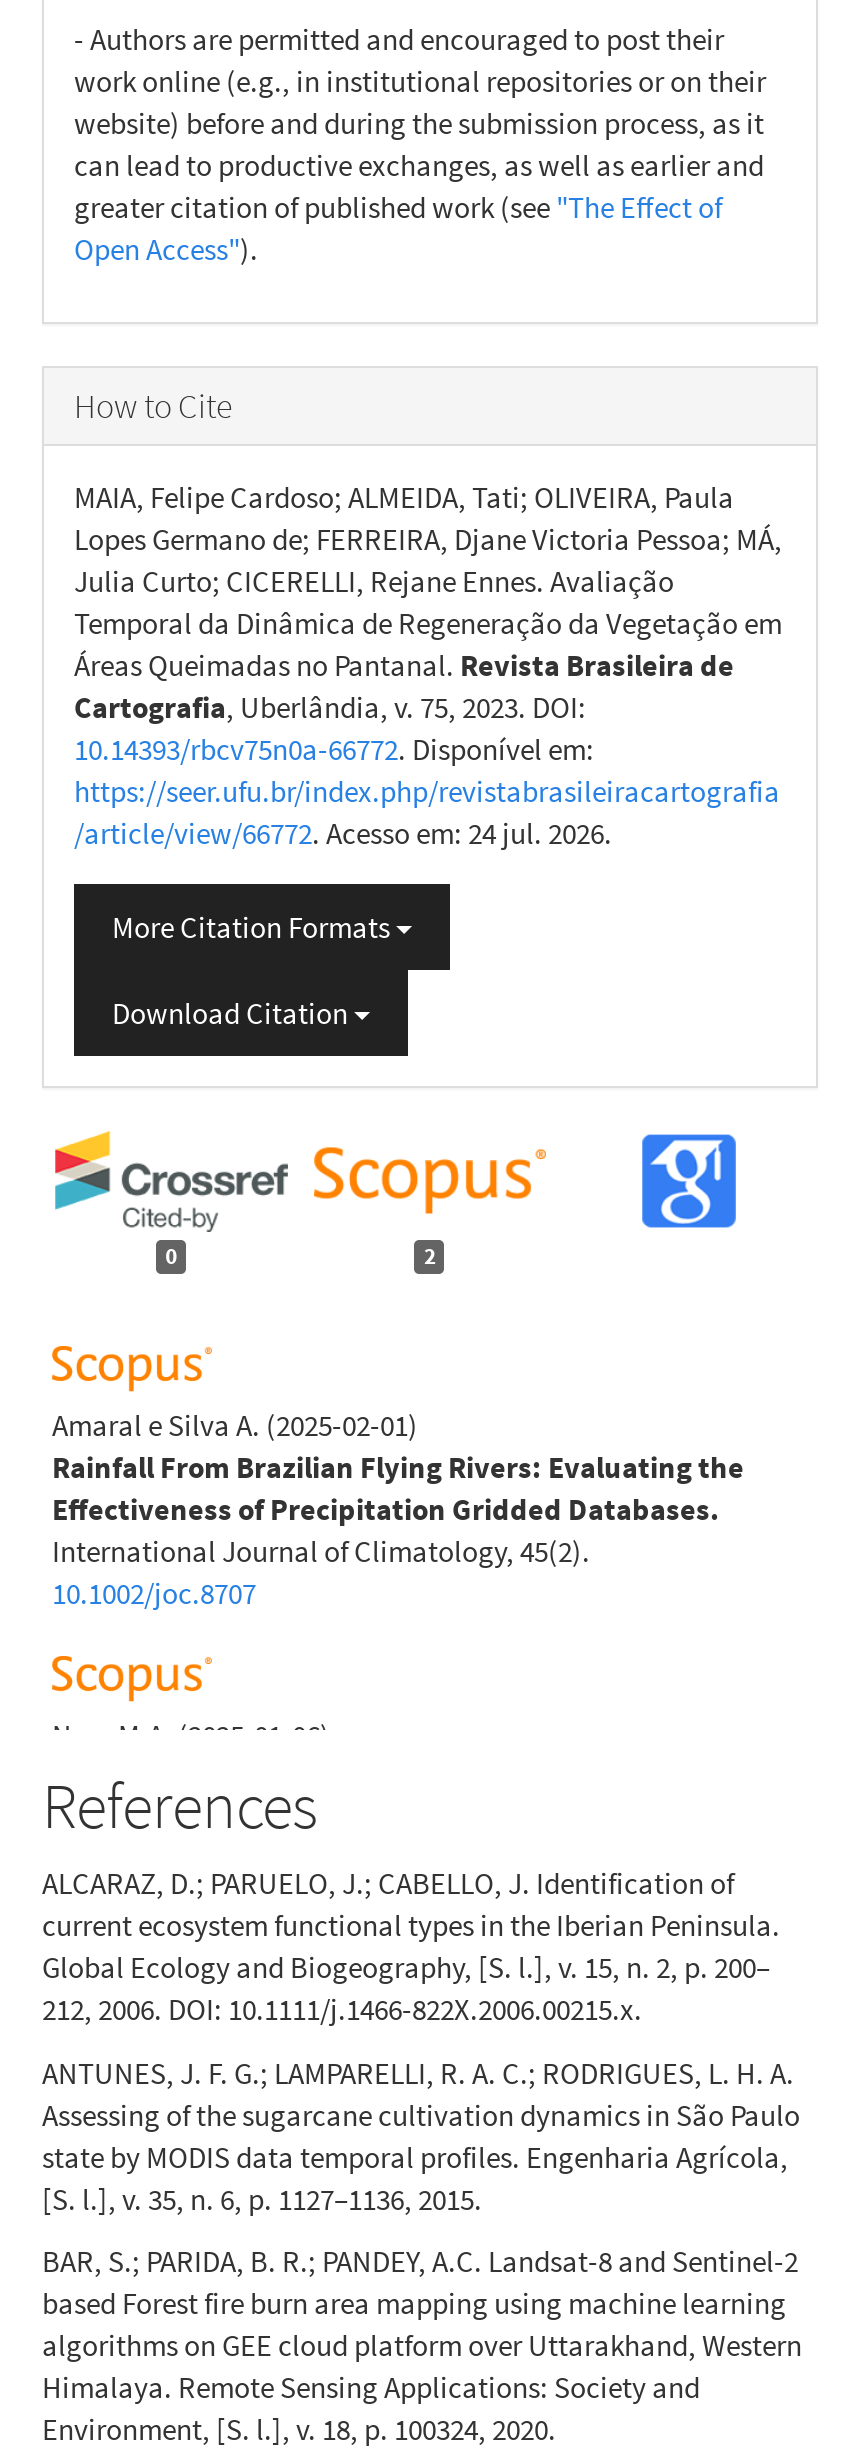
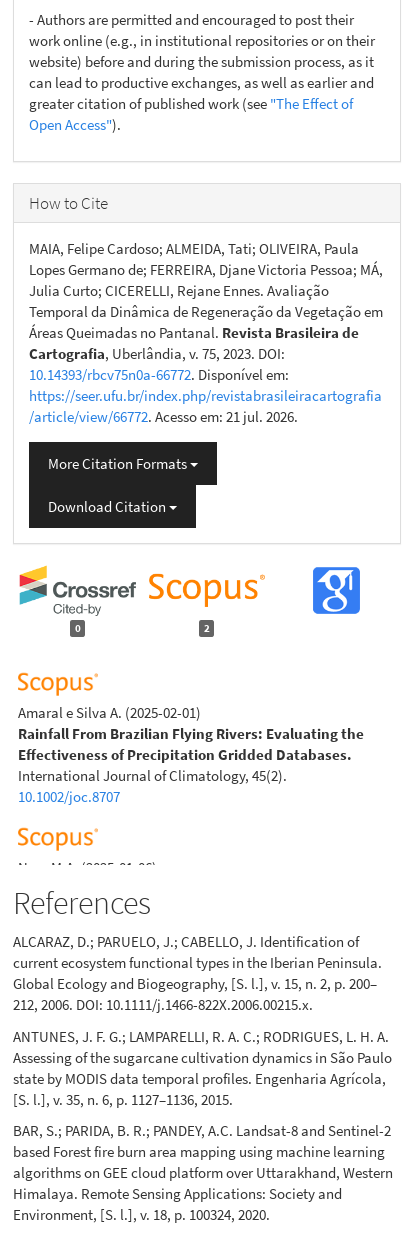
[74,813,612,851] /article/view/66772. Acesso em: 24 jul. 2026. -> [29,407,298,426] /article/view/66772. Acesso em: 21 jul. 2026.

